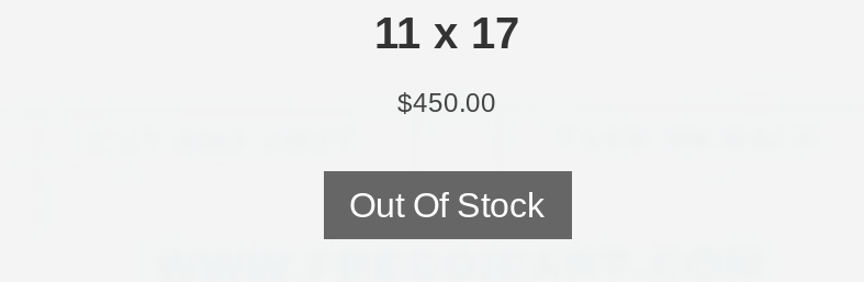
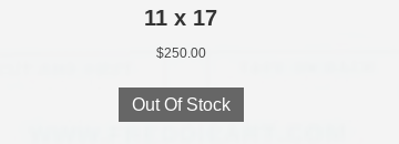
[397,89,496,119] $450.00 -> [156,45,206,61] $250.00

